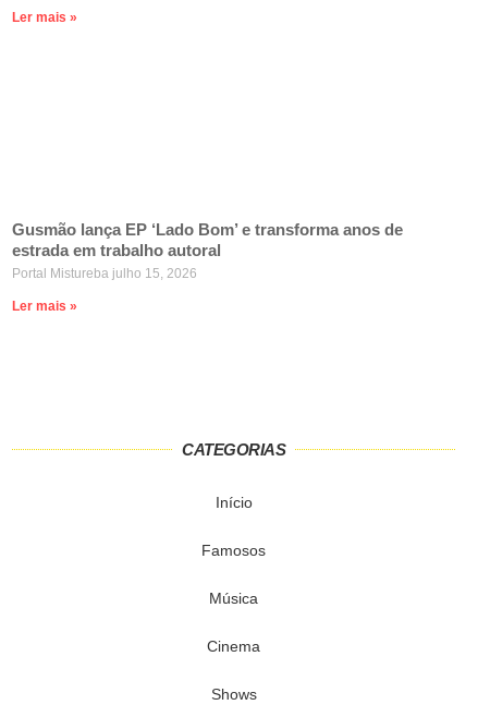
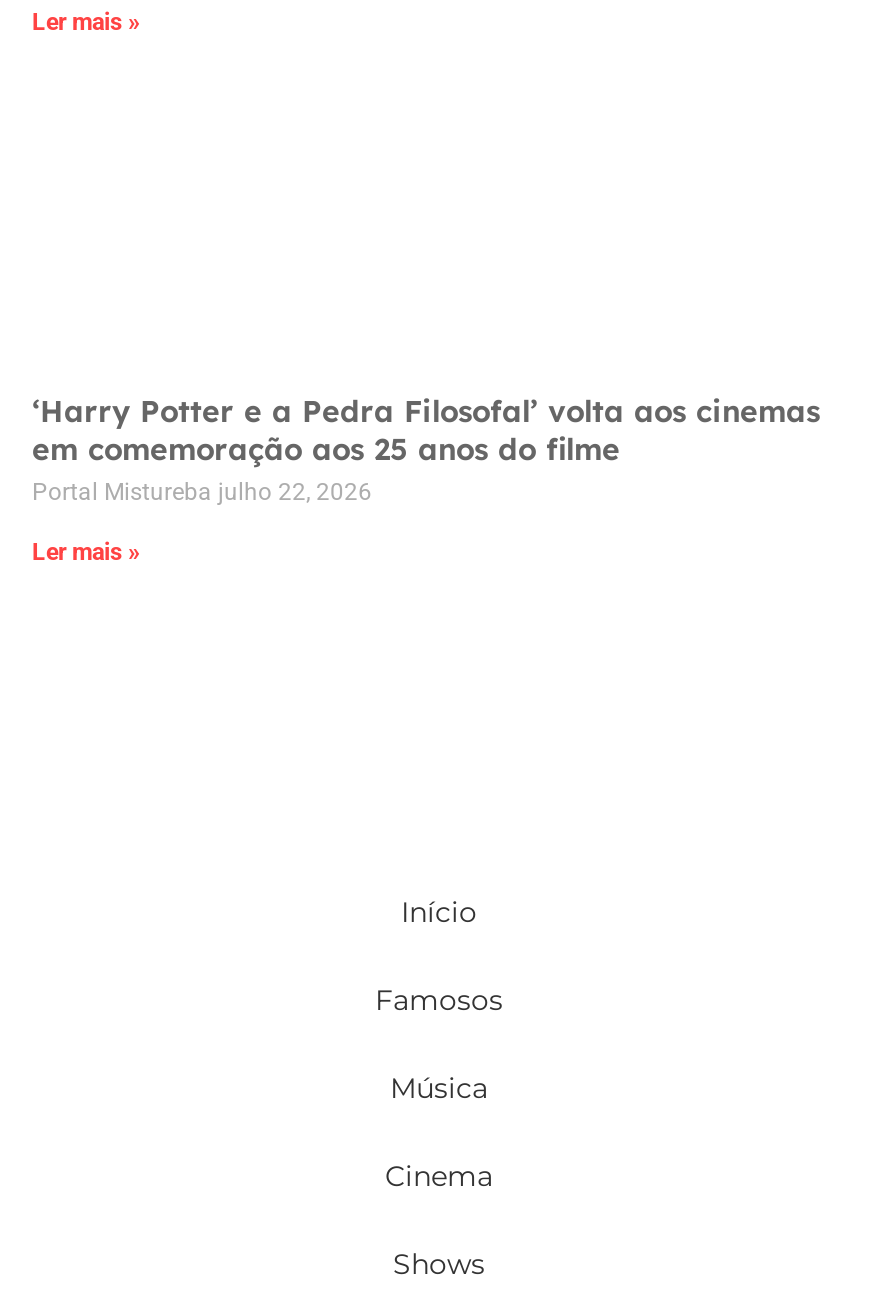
[12,220,403,281] Gusmão lança EP ‘Lado Bom’ e transforma anos de | estrada em trabalho autoral | Portal Mistureba julho 15, 2026 -> [32,392,820,506] ‘Harry Potter e a Pedra Filosofal’ volta aos cinemas | em comemoração aos 25 anos do filme | Portal Mistureba julho 22, 2026
[182,440,285,459] CATEGORIAS -> none

